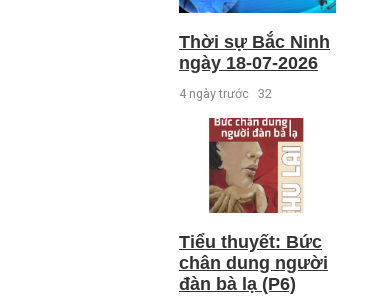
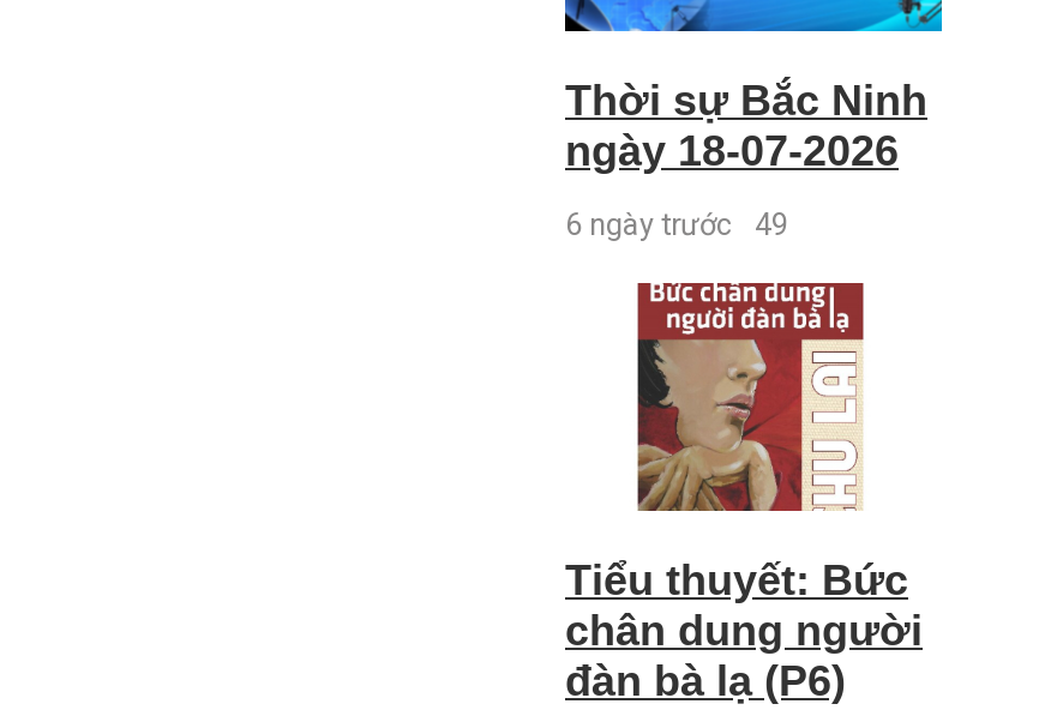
[179,86,272,101] 4 ngày trước 32 -> [565,207,788,243] 6 ngày trước 49

